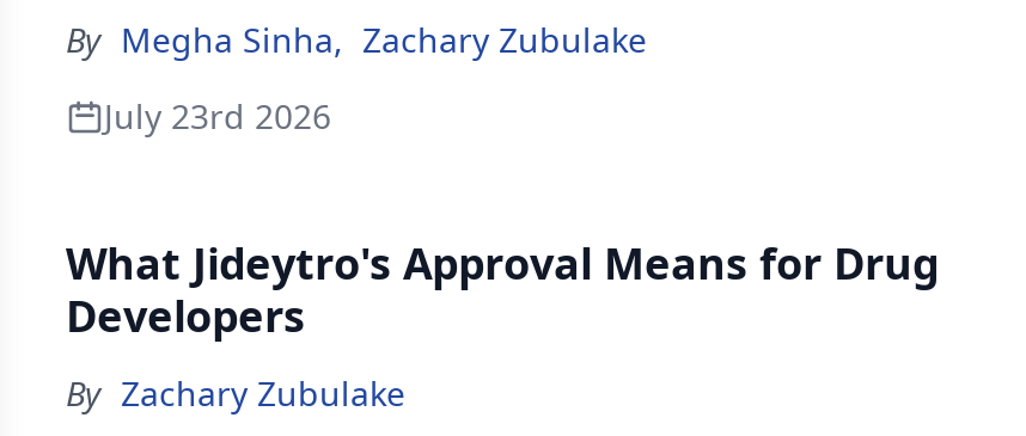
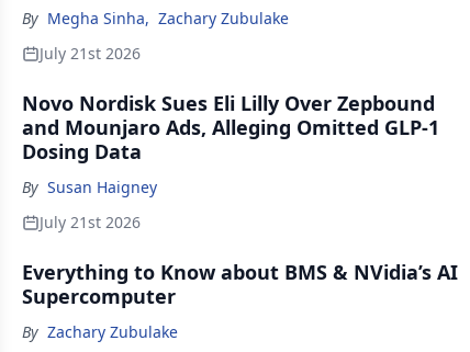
[66,93,939,344] July 23rd 2026 | What Jideytro's Approval Means for Drug | Developers -> [22,43,458,309] July 21st 2026 | Novo Nordisk Sues Eli Lilly Over Zepbound | and Mounjaro Ads, Alleging Omitted GLP-1 | Dosing Data | By Susan Haigney | July 21st 2026 | Everything to Know about BMS & NVidia’s AI | Supercomputer

